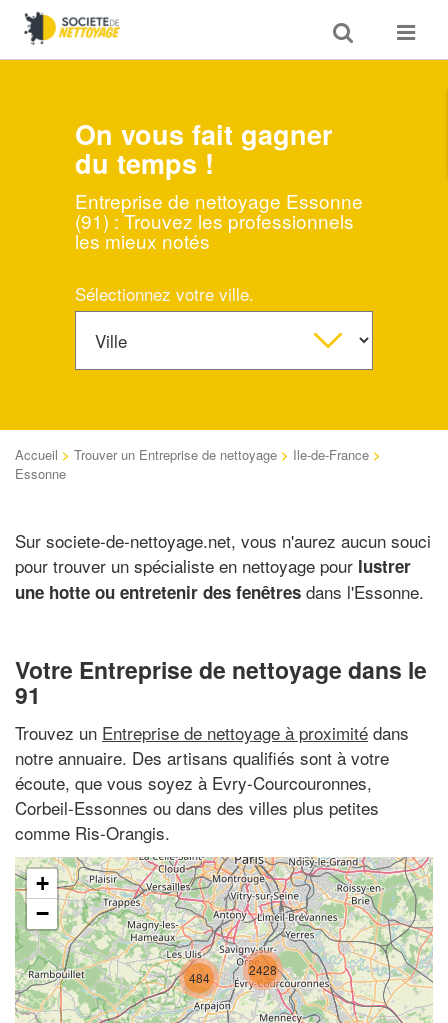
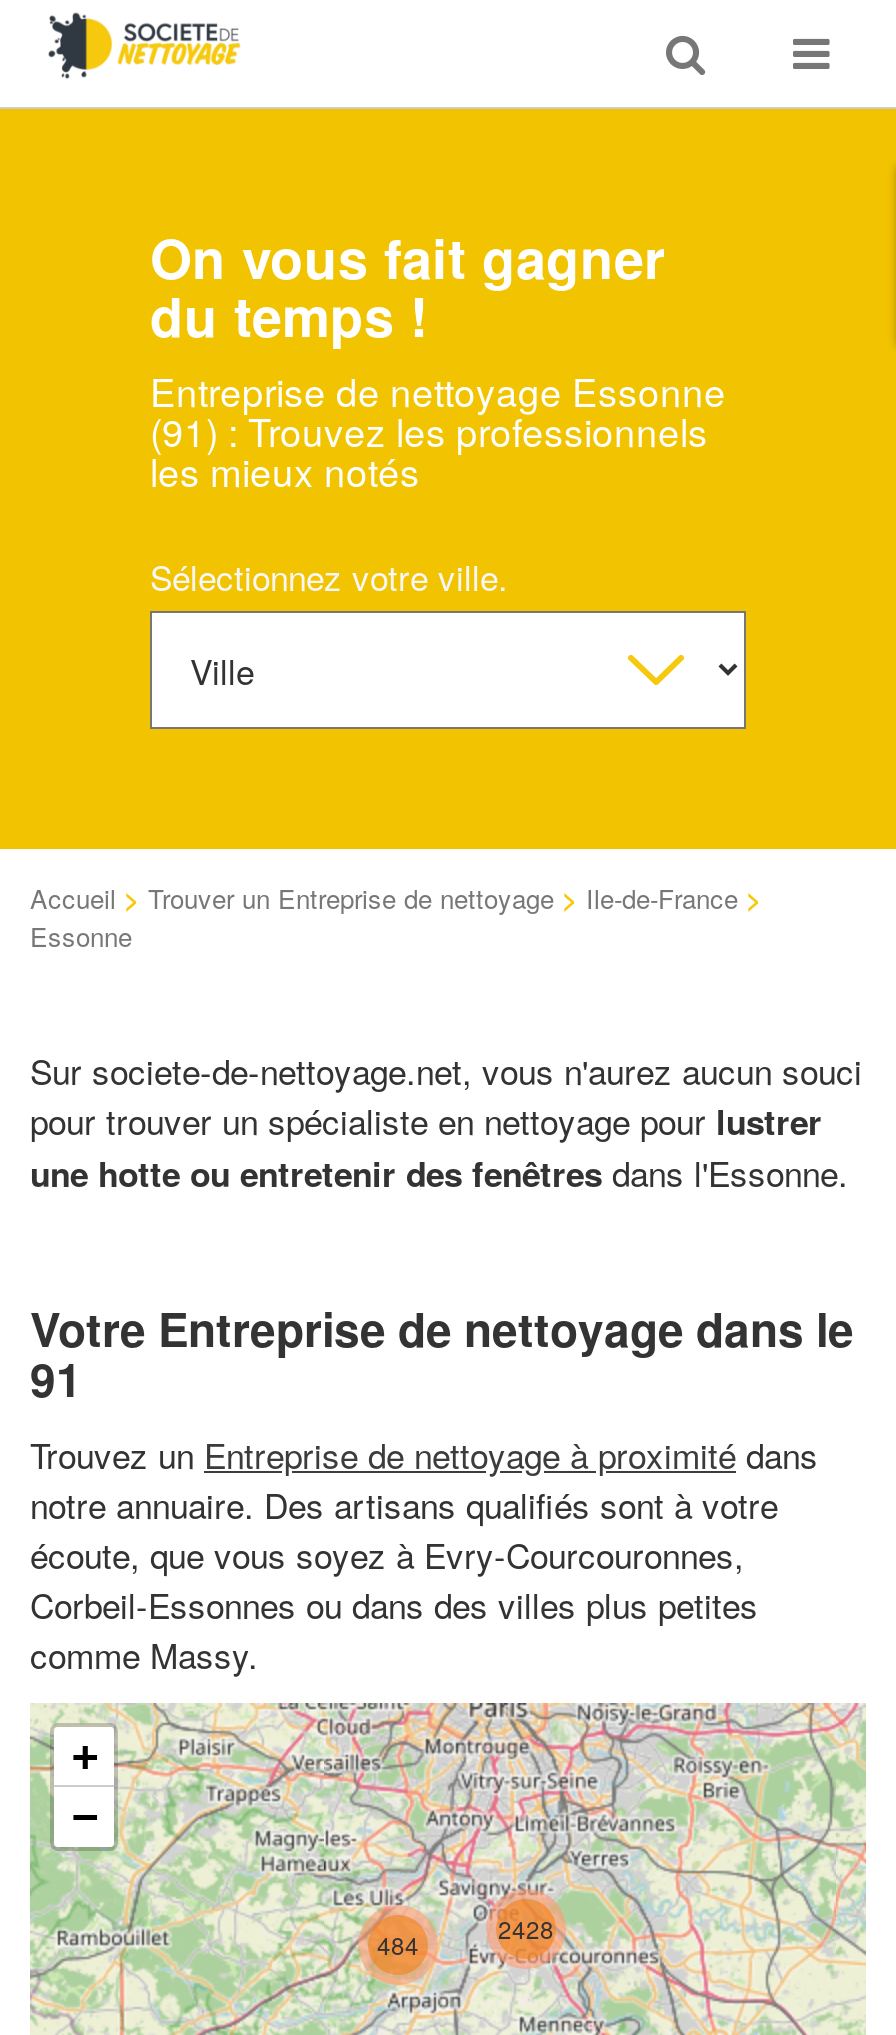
[15,819,170,844] comme Ris-Orangis. -> [30,1628,258,1678] comme Massy.

